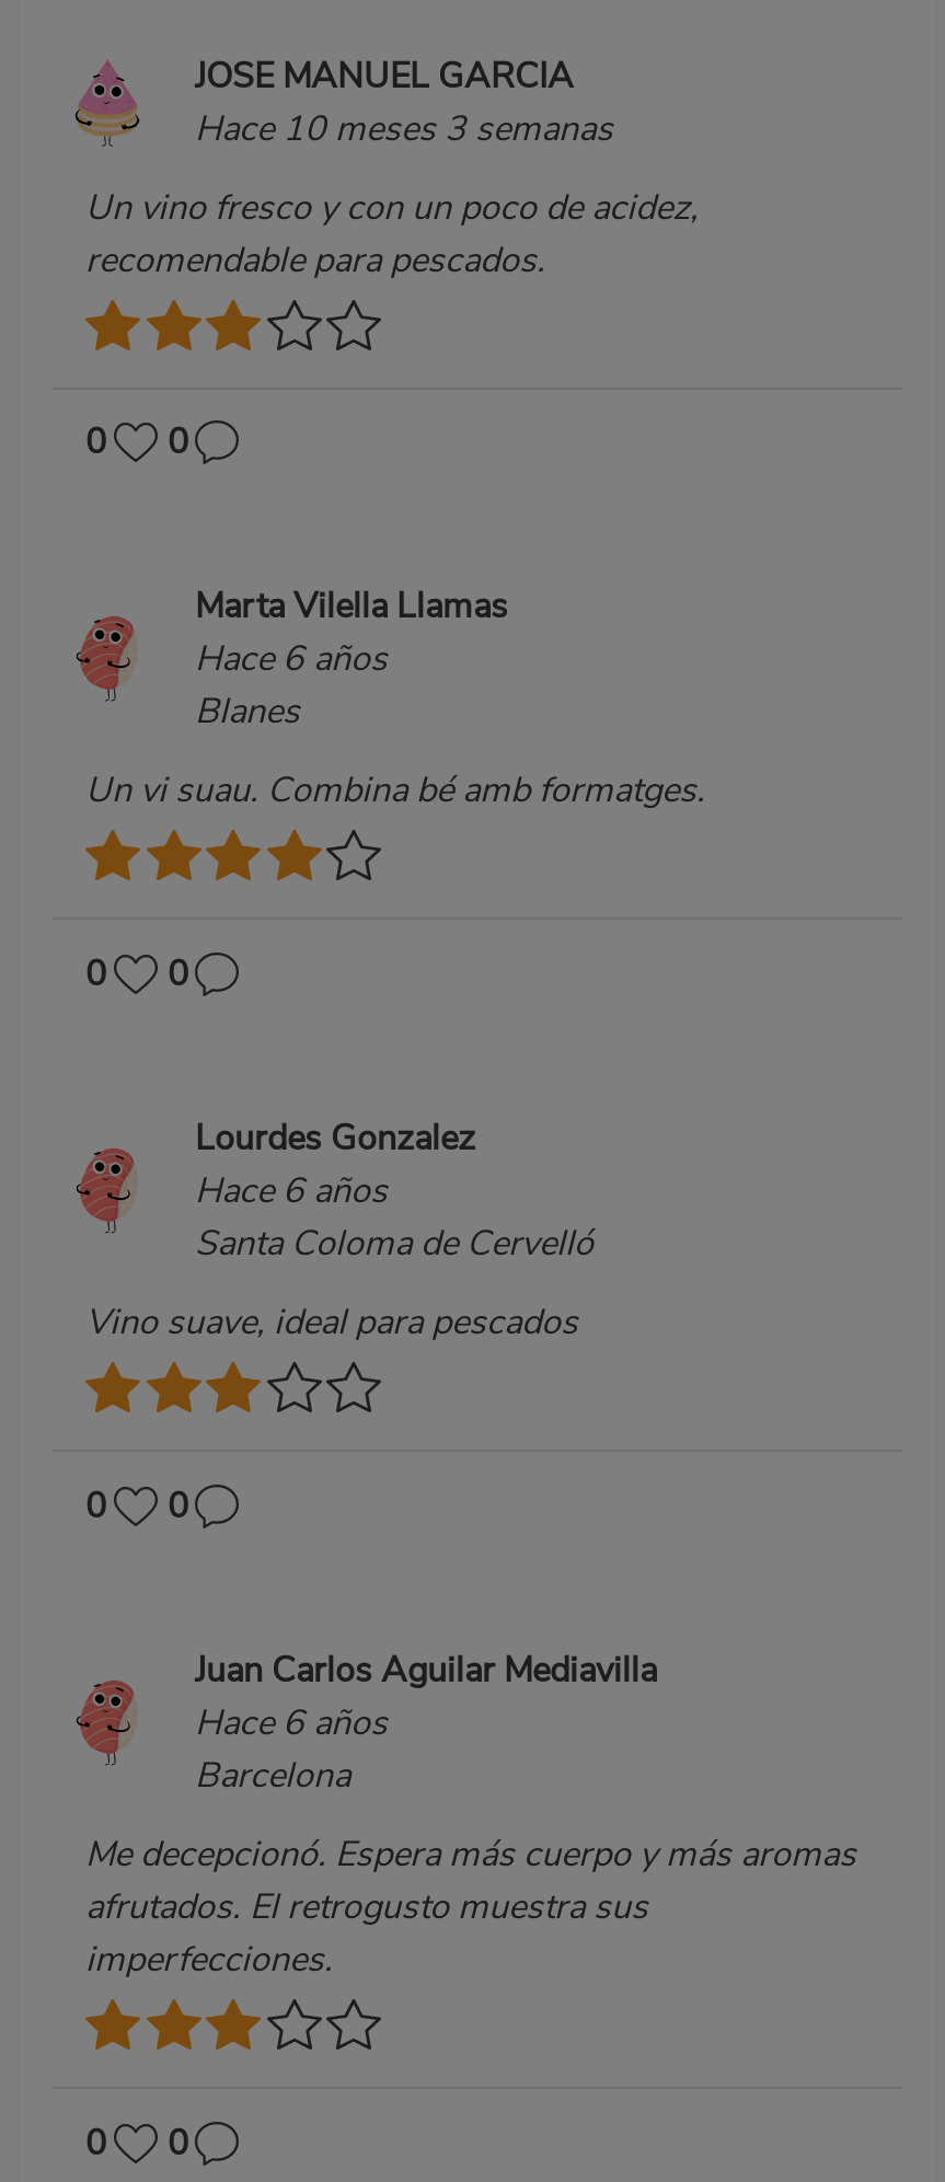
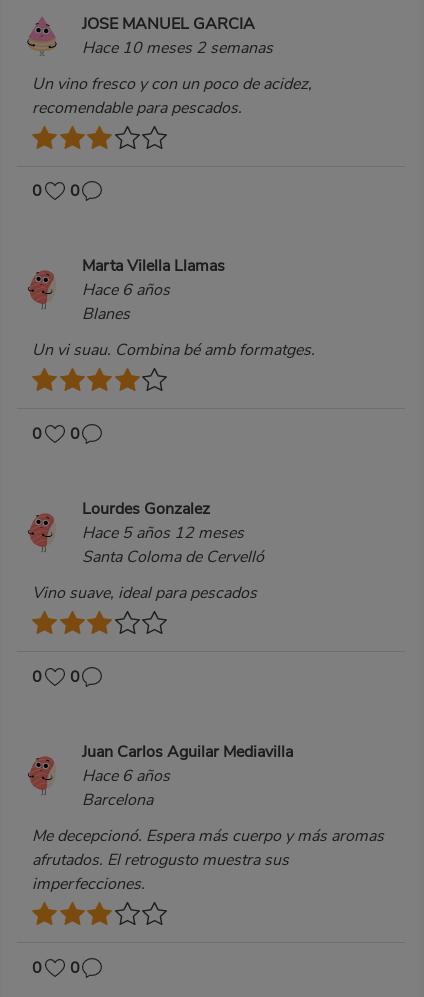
[195,104,613,152] Hace 10 meses 3 semanas -> [82,37,273,59] Hace 10 meses 2 semanas
[195,1168,388,1216] Hace 6 años -> [82,522,244,544] Hace 5 años 12 meses

